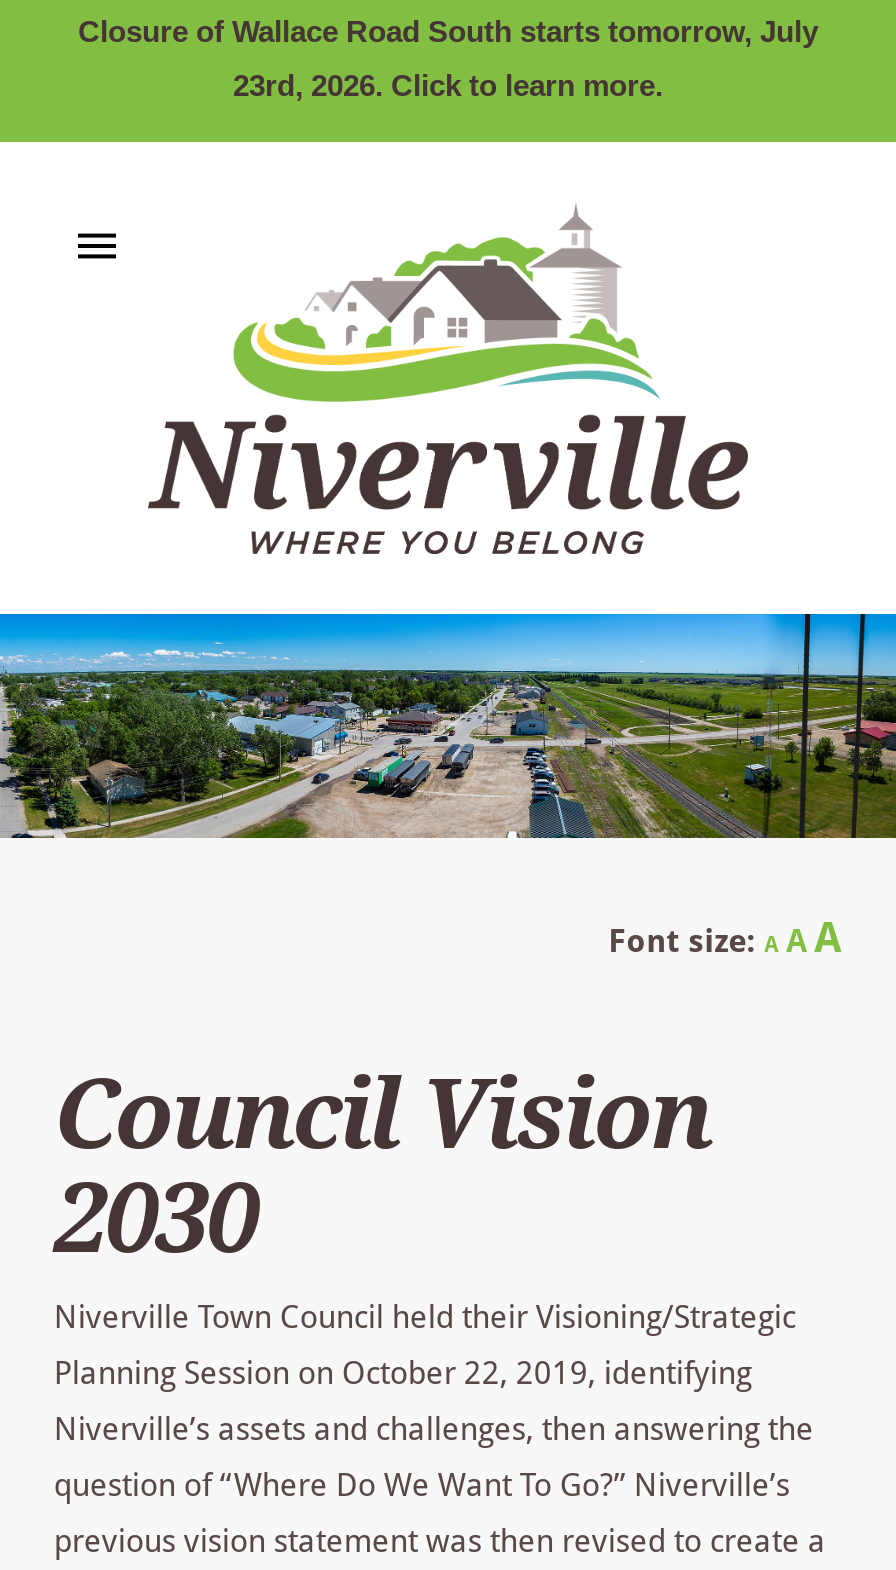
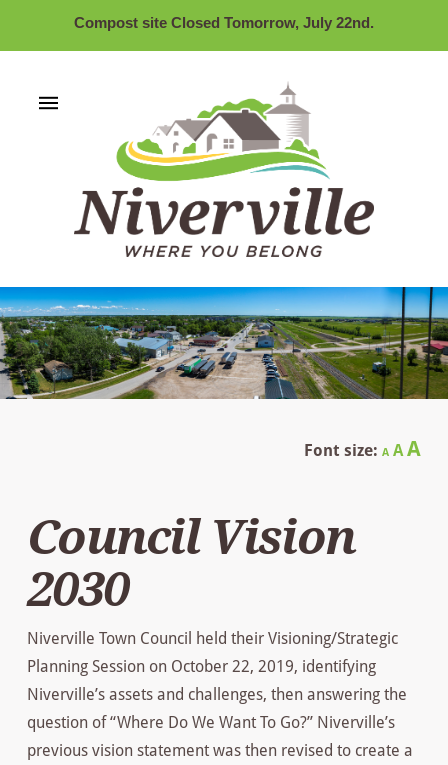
[78,14,818,102] Closure of Wallace Road South starts tomorrow, July | 23rd, 2026. Click to learn more. -> [74,14,374,31] Compost site Closed Tomorrow, July 22nd.

